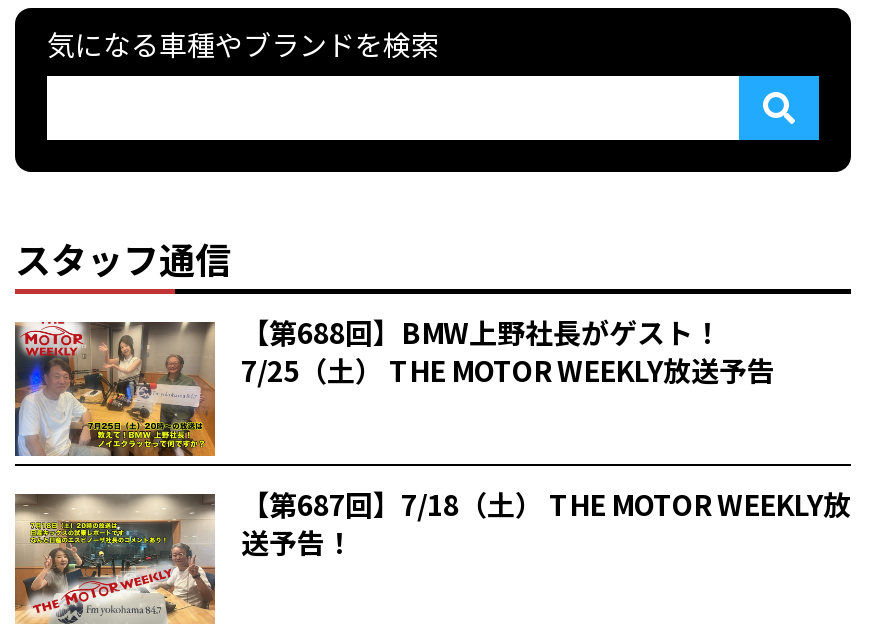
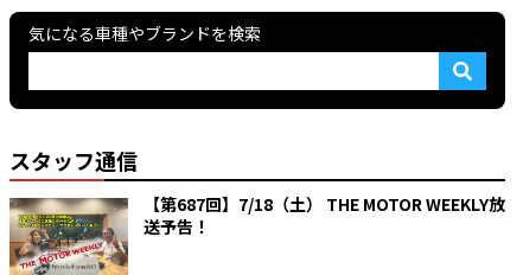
[13,312,775,468] [image] | 【第688回】BMW上野社長がゲスト！ | 7/25（土） THE MOTOR WEEKLY放送予告 -> none

